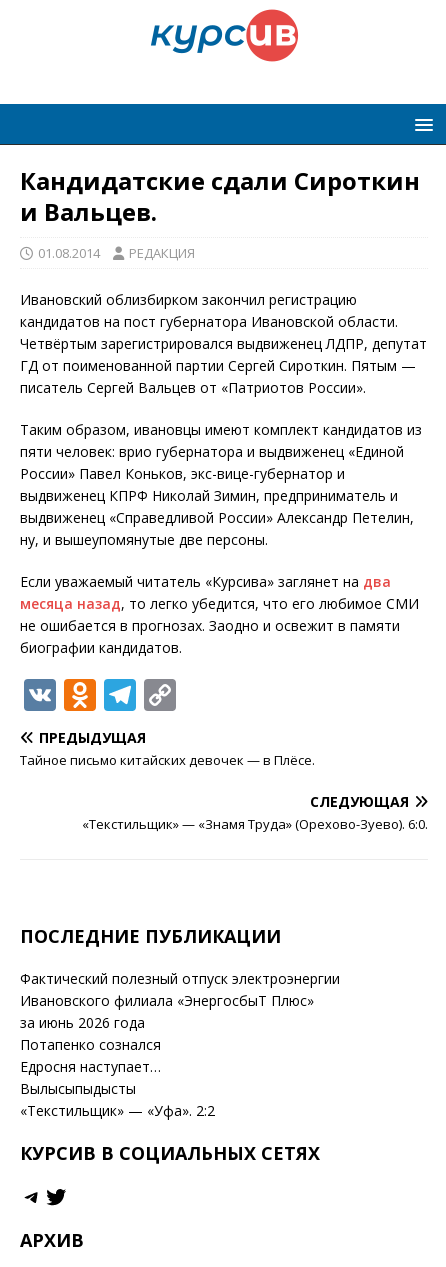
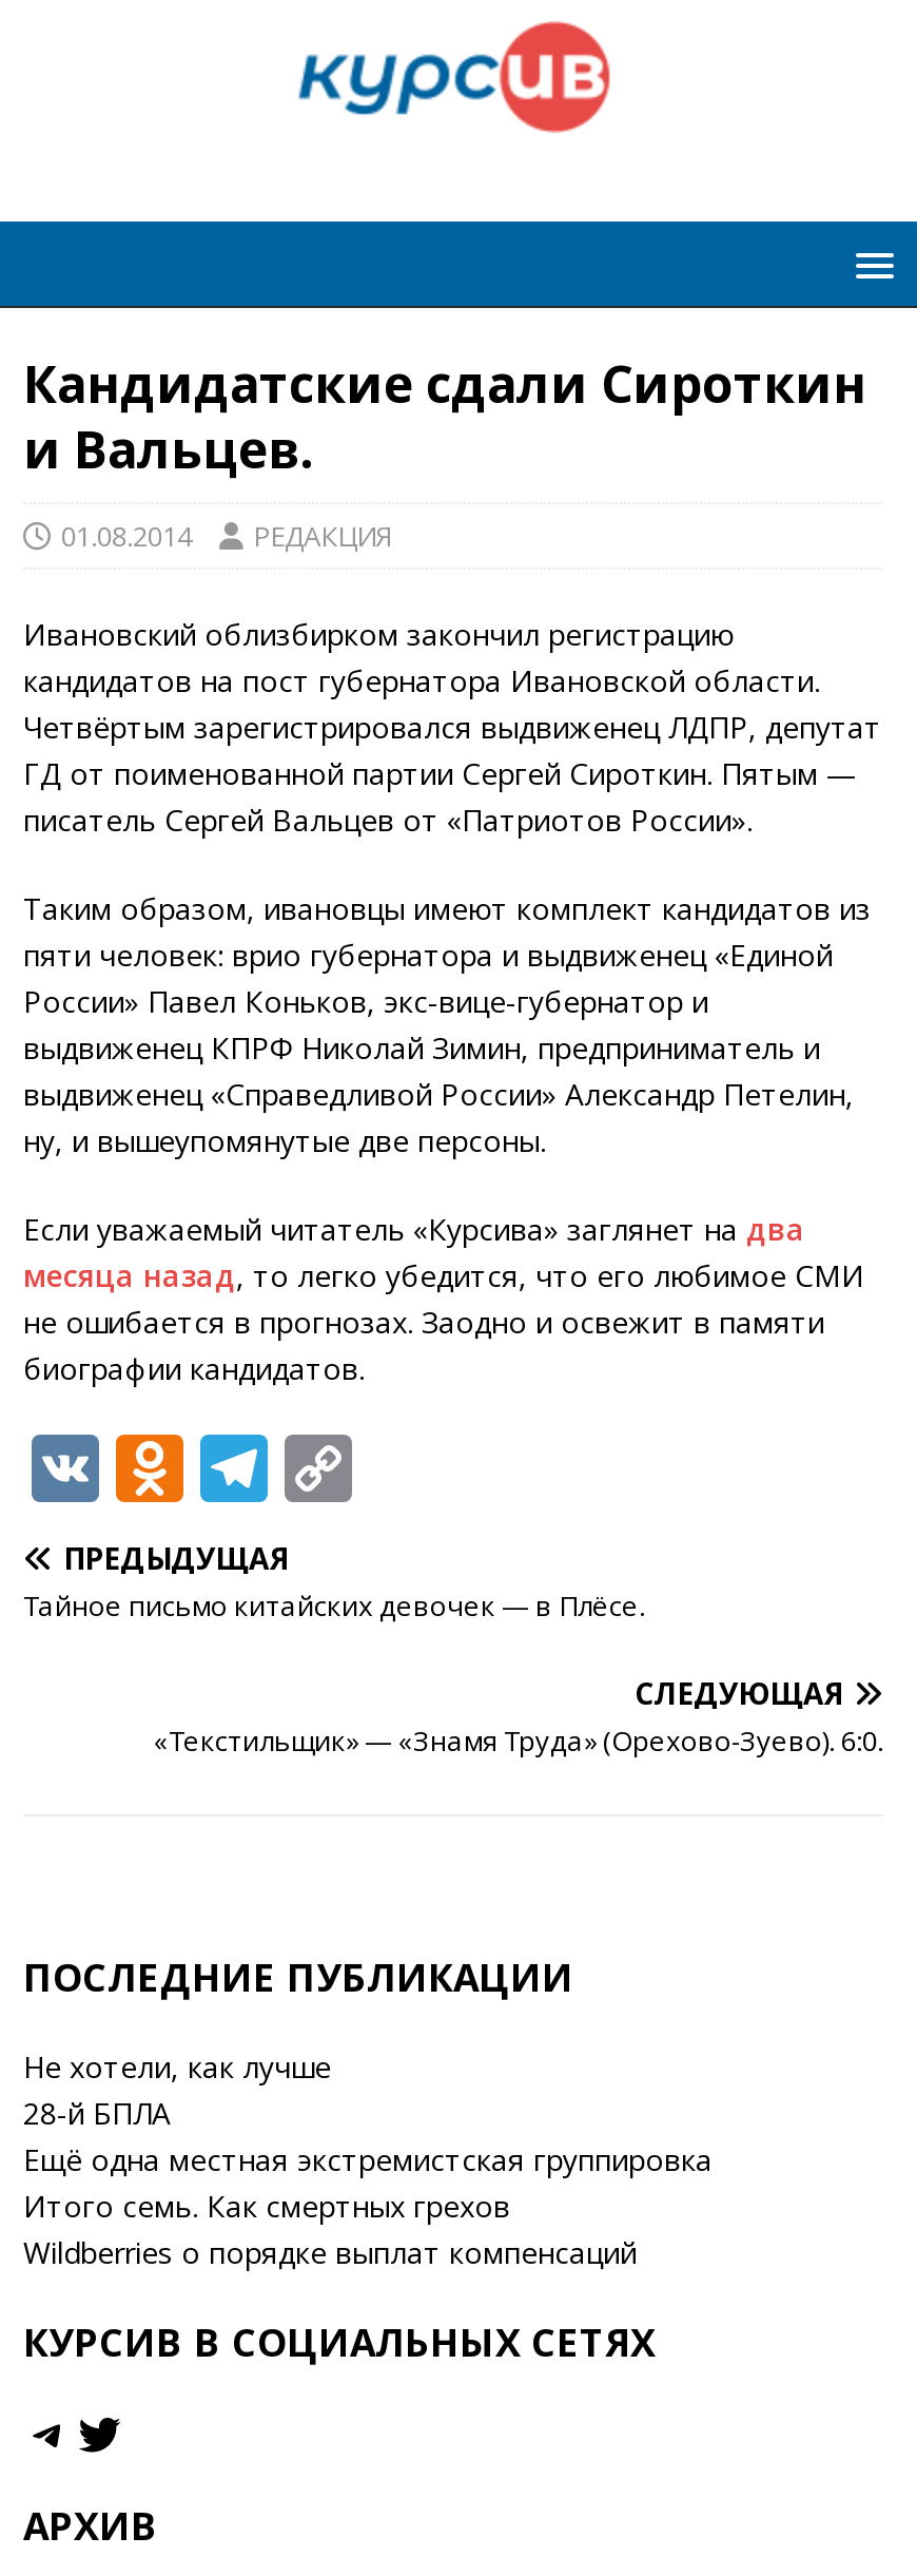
[20,969,340,1120] Фактический полезный отпуск электроэнергии | Ивановского филиала «ЭнергосбыТ Плюс» | за июнь 2026 года | Потапенко сознался | Едросня наступает… | Вылысыпыдысты | «Текстильщик» — «Уфа». 2:2 -> [23,2046,713,2272] Не хотели, как лучше | 28-й БПЛА | Ещё одна местная экстремистская группировка | Итого семь. Как смертных грехов | Wildberries о порядке выплат компенсаций

